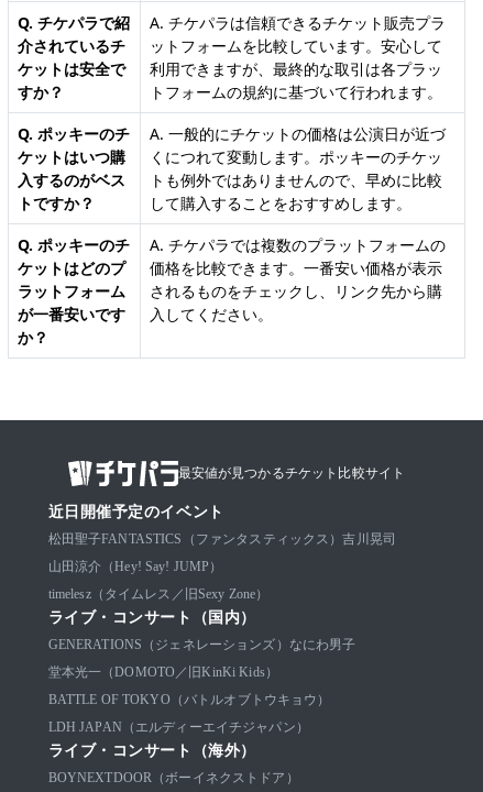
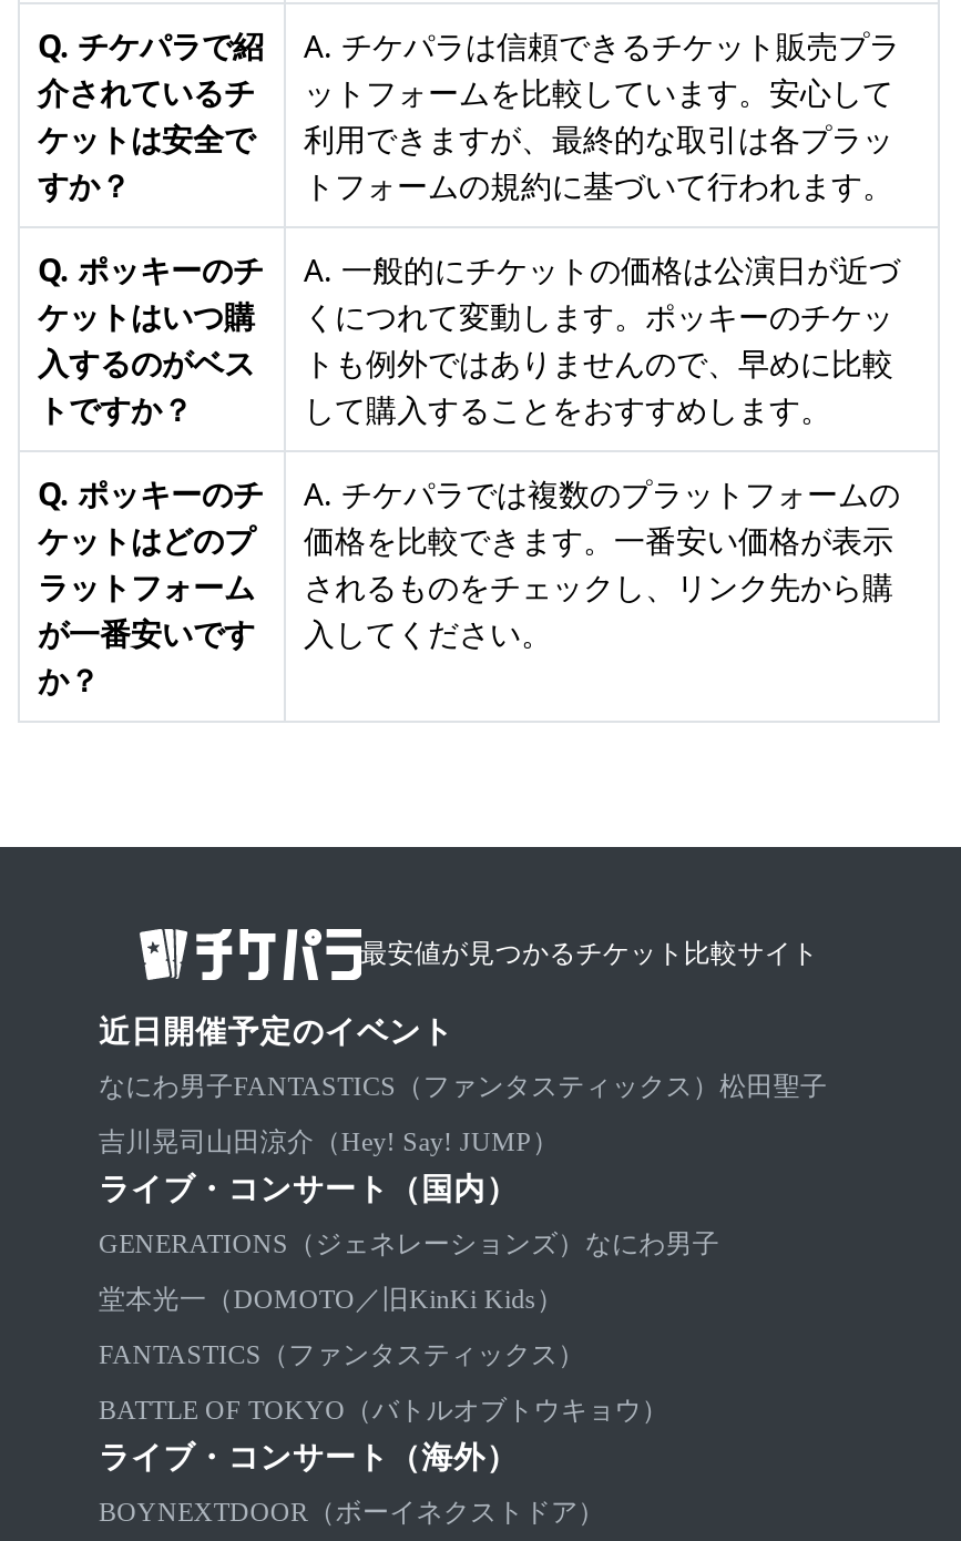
[48,532,396,602] 松田聖子FANTASTICS（ファンタスティックス）吉川晃司 | 山田涼介（Hey! Say! JUMP） | timelesz（タイムレス／旧Sexy Zone） -> [99,1071,827,1158] なにわ男子FANTASTICS（ファンタスティックス）松田聖子 | 吉川晃司山田涼介（Hey! Say! JUMP）
none -> [99,1340,585,1371] FANTASTICS（ファンタスティックス）
[48,720,309,735] LDH JAPAN（エルディーエイチジャパン） -> none

